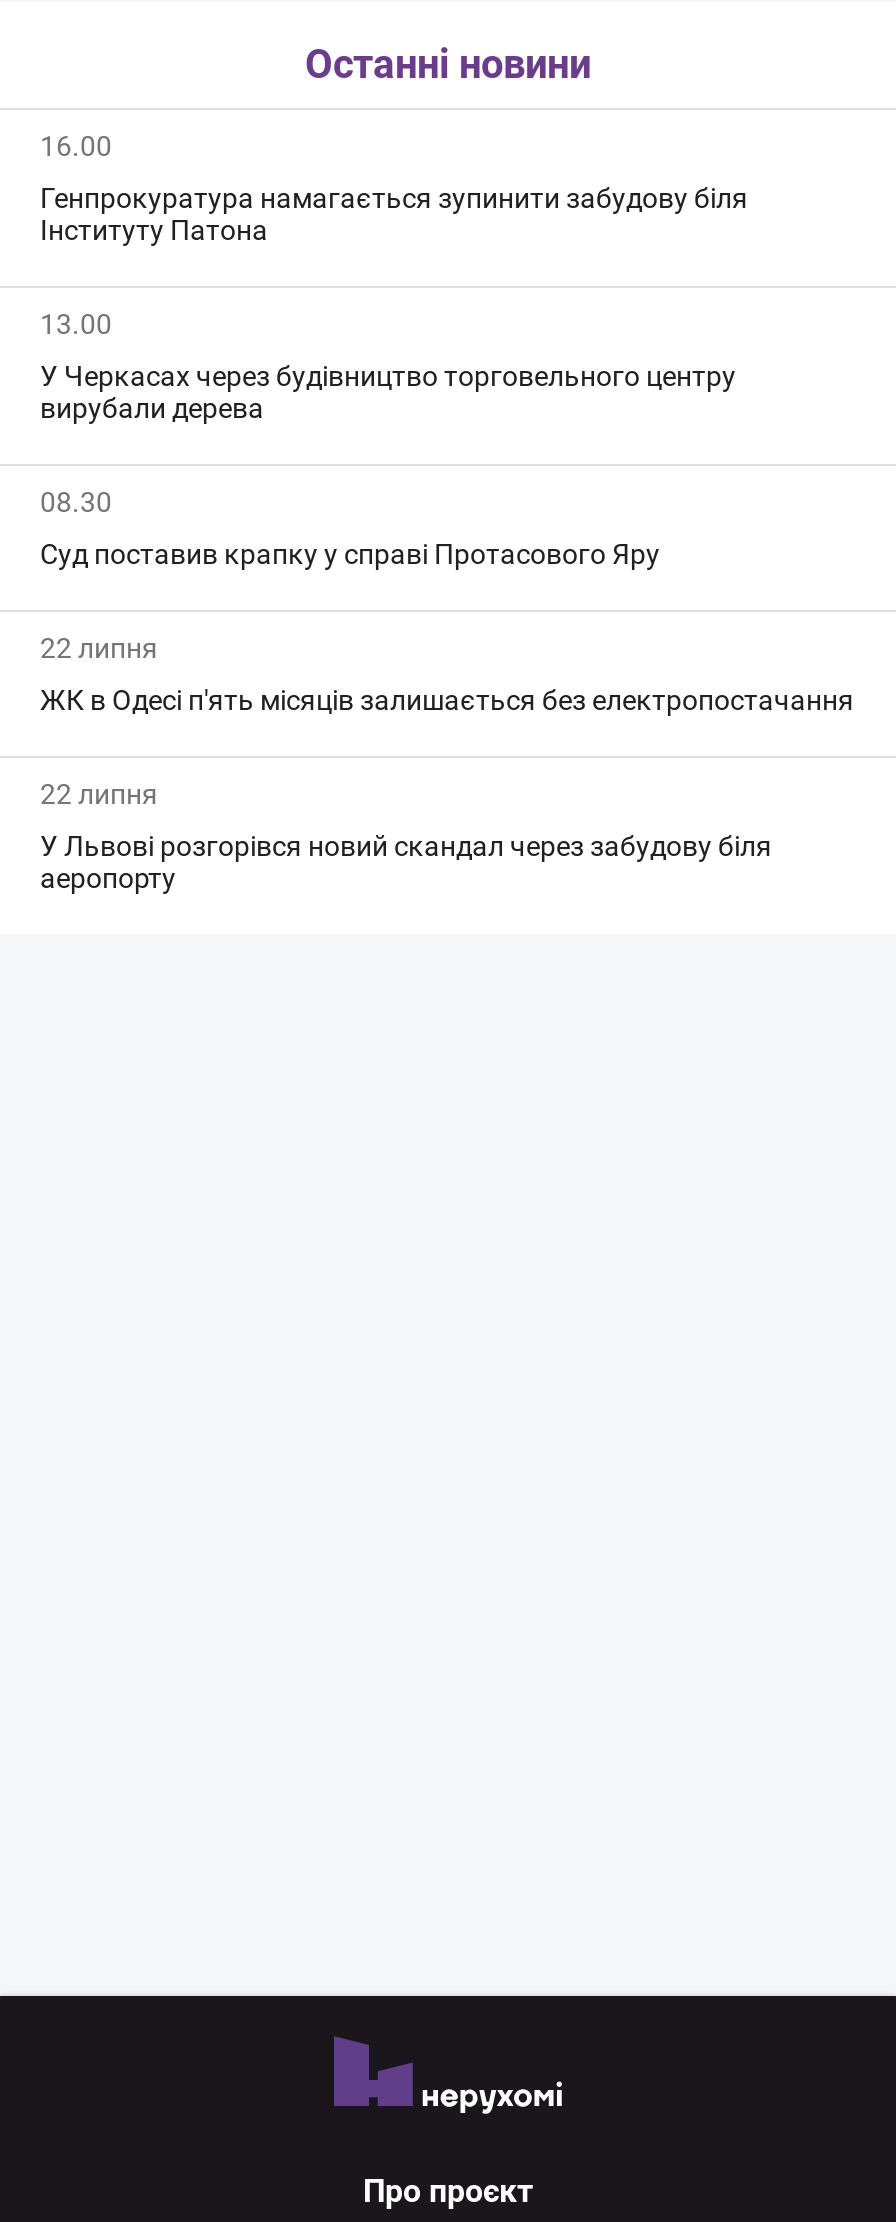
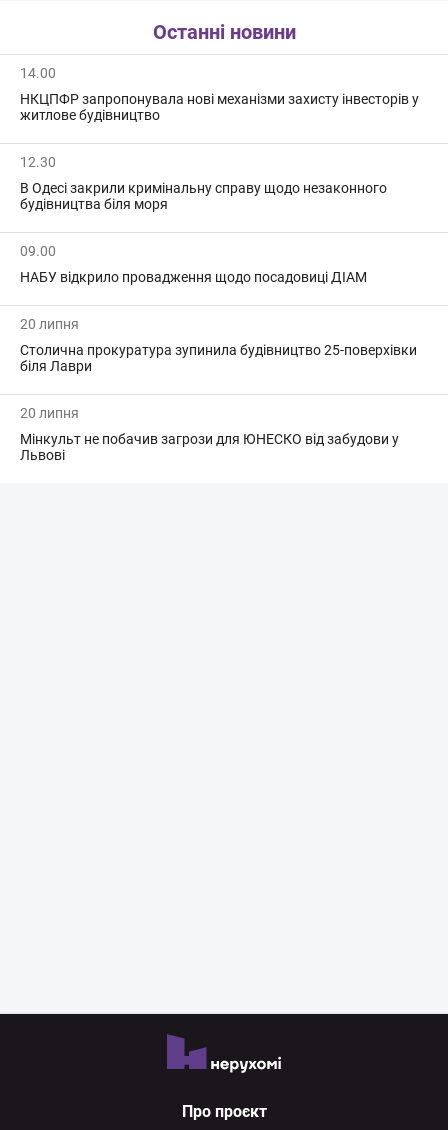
[40,130,112,162] 16.00 -> [20,65,56,81] 14.00
[40,182,748,246] Генпрокуратура намагається зупинити забудову біля | Інституту Патона -> [20,91,419,123] НКЦПФР запропонувала нові механізми захисту інвесторів у | житлове будівництво
[40,308,112,340] 13.00 -> [20,154,56,170] 12.30
[40,360,736,424] У Черкасах через будівництво торговельного центру | вирубали дерева -> [20,180,387,212] В Одесі закрили кримінальну справу щодо незаконного | будівництва біля моря
[40,486,112,518] 08.30 -> [20,243,56,259] 09.00
[40,538,660,570] Суд поставив крапку у справі Протасового Яру -> [20,269,367,285] НАБУ відкрило провадження щодо посадовиці ДІАМ
[40,632,158,664] 22 липня -> [20,316,79,332] 20 липня
[40,684,854,716] ЖК в Одесі п'ять місяців залишається без електропостачання -> [20,342,417,374] Столична прокуратура зупинила будівництво 25-поверхівки | біля Лаври
[40,778,158,810] 22 липня -> [20,405,79,421] 20 липня
[40,830,772,894] У Львові розгорівся новий скандал через забудову біля | аеропорту -> [20,431,399,463] Мінкульт не побачив загрози для ЮНЕСКО від забудови у | Львові

